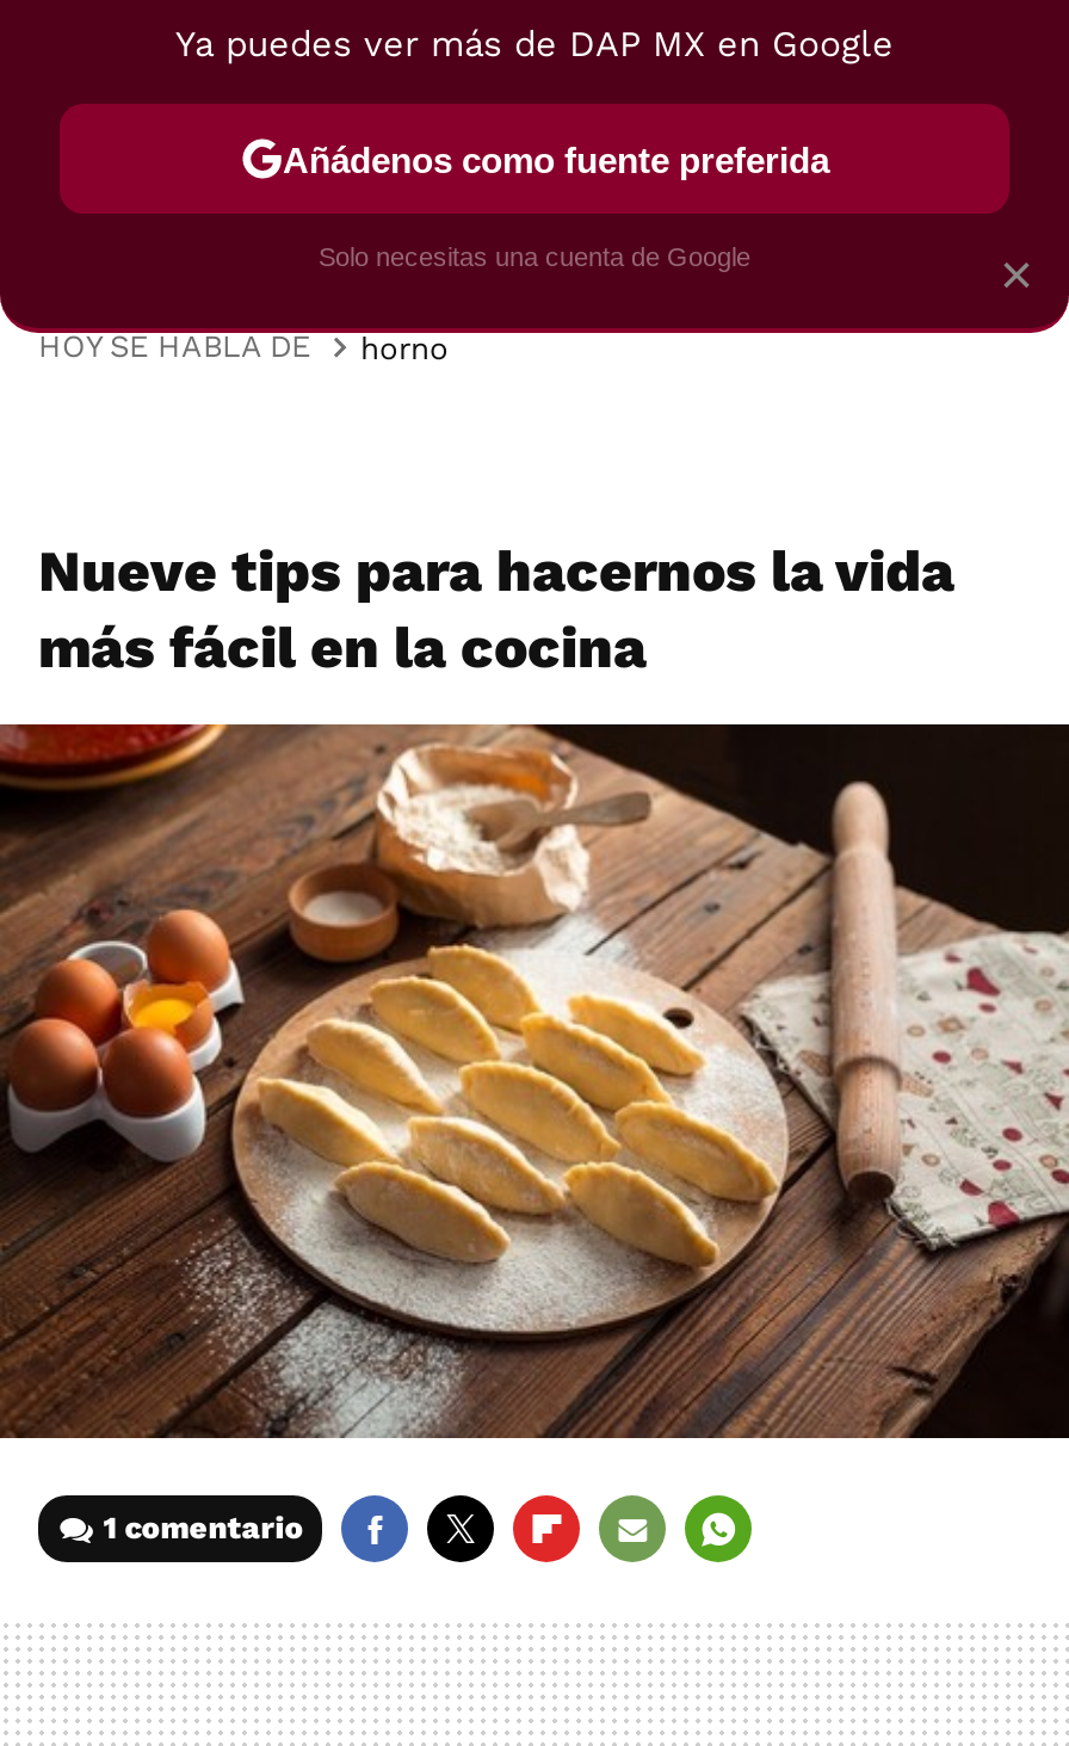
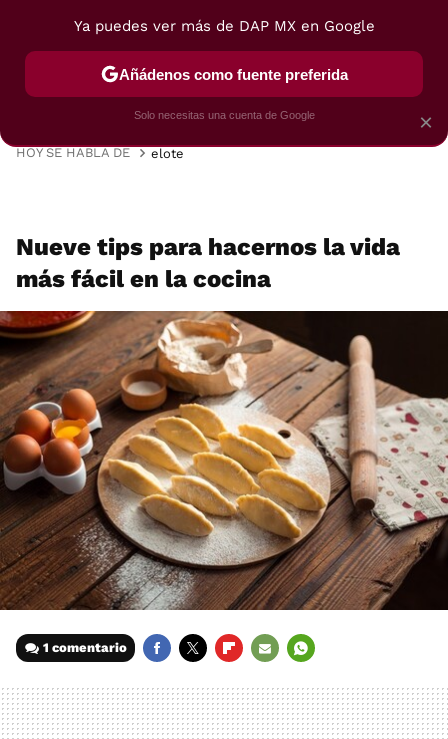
[360,329,449,365] horno -> [151,145,184,160] elote

